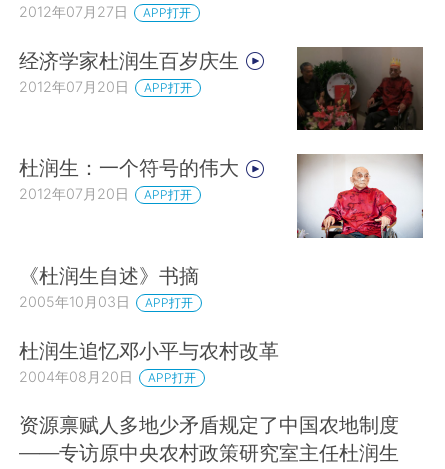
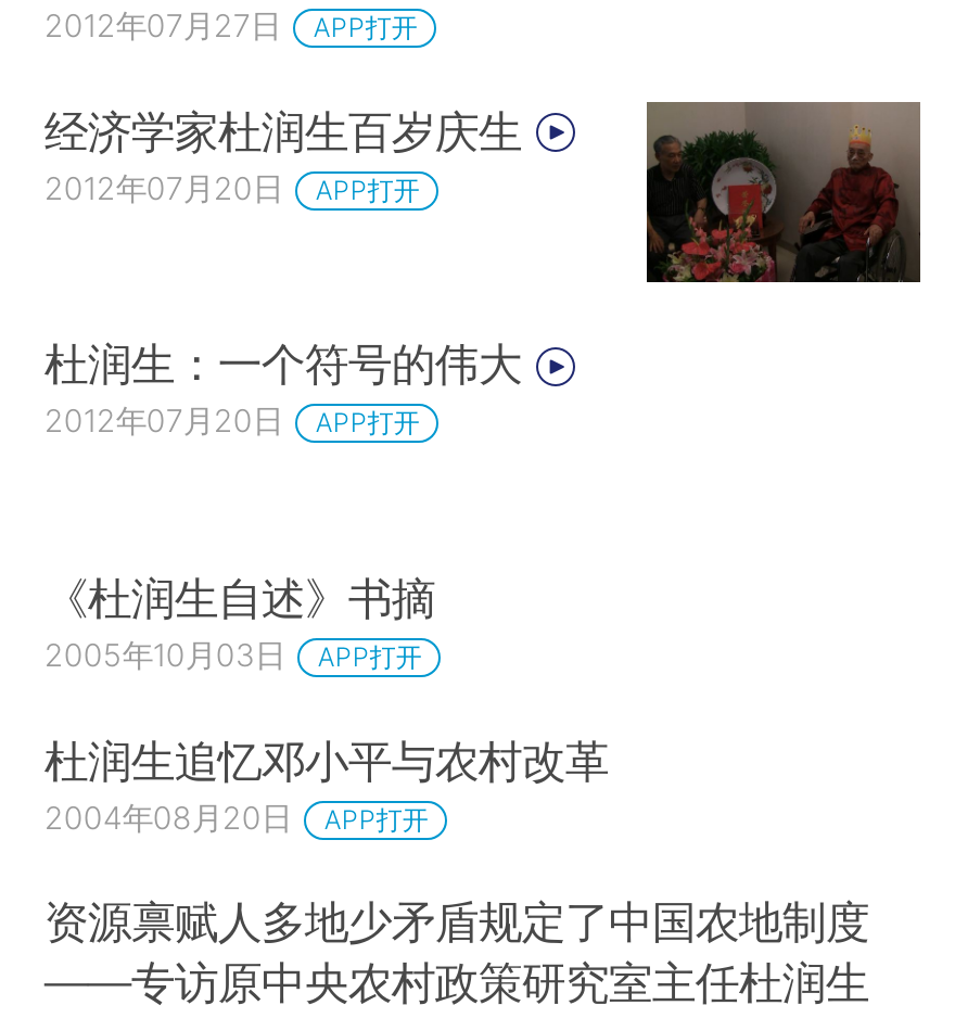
[296,153,424,239] [image] -> none

